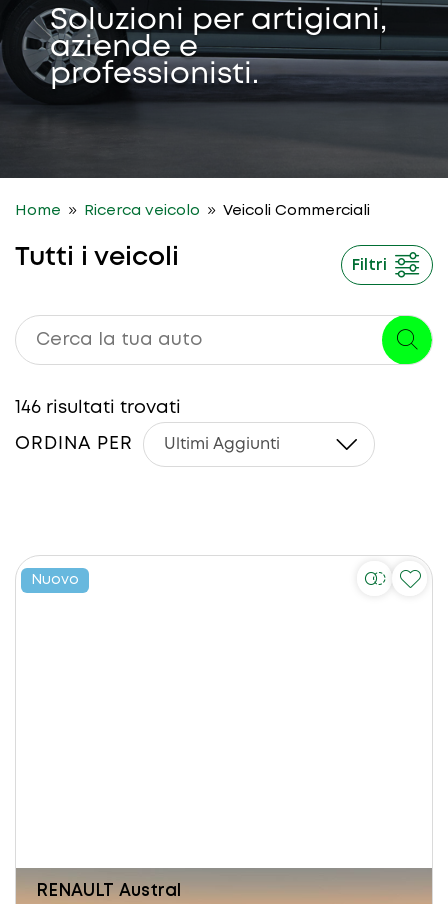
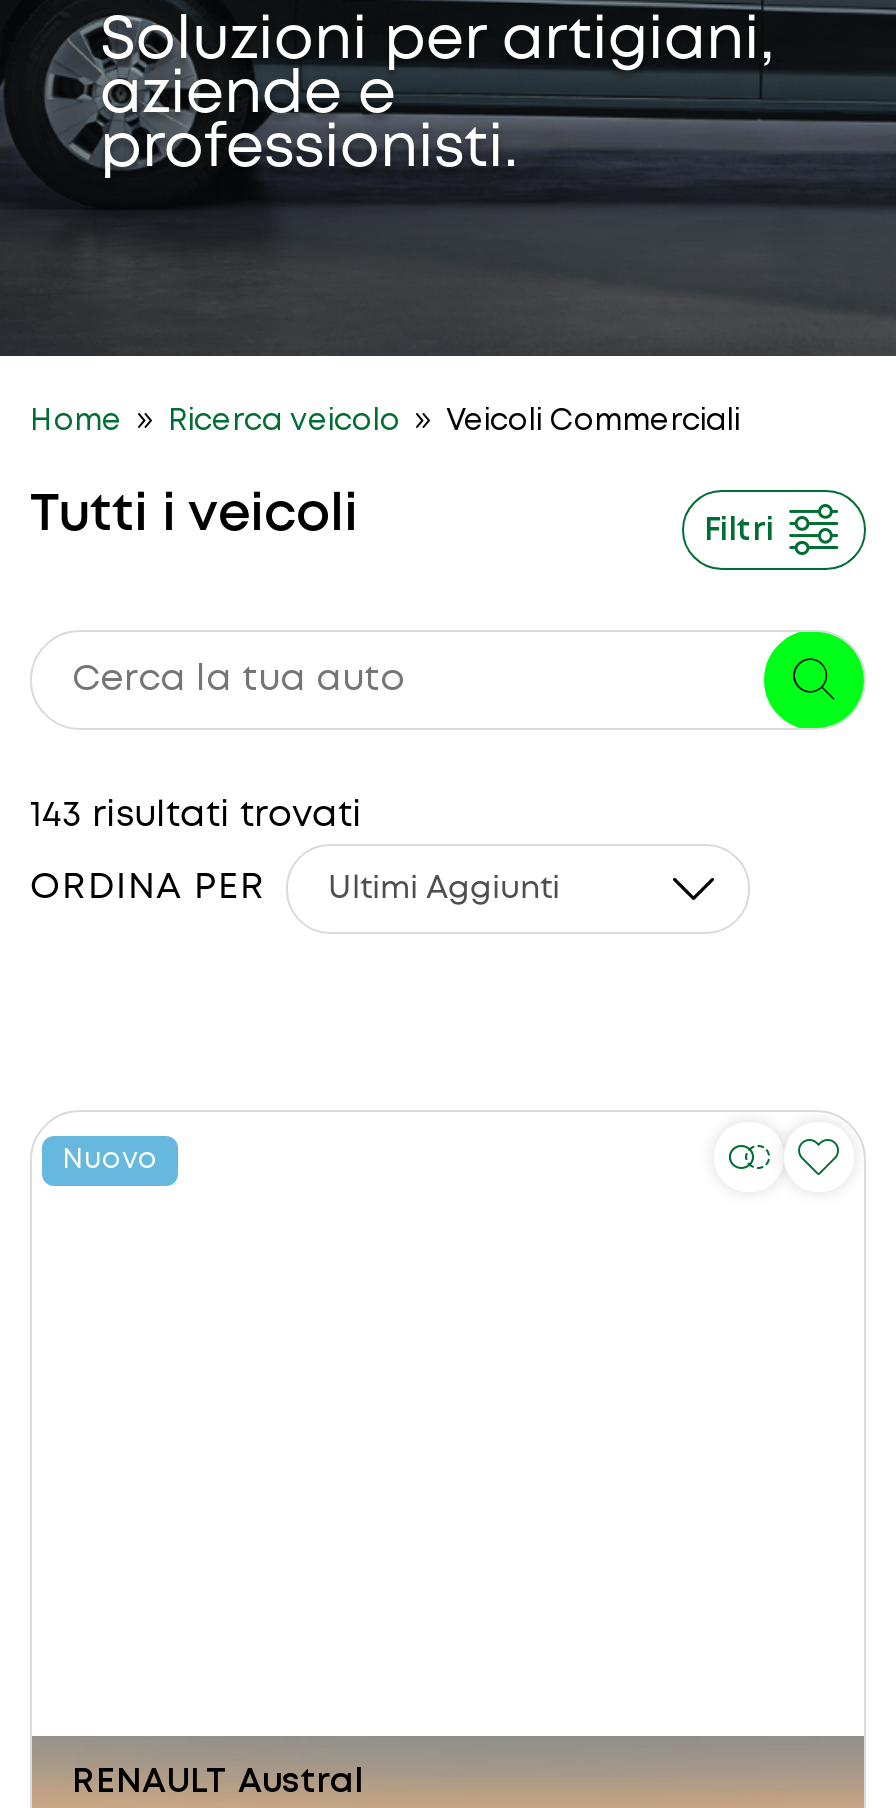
[15,400,181,416] 146 risultati trovati -> [30,800,362,832] 143 risultati trovati

